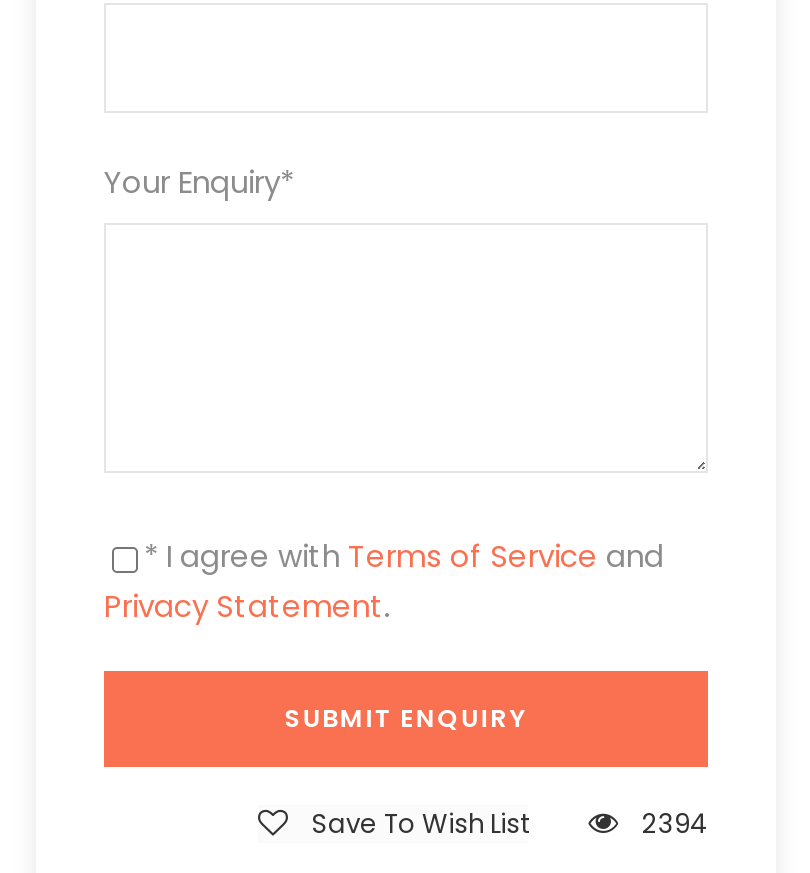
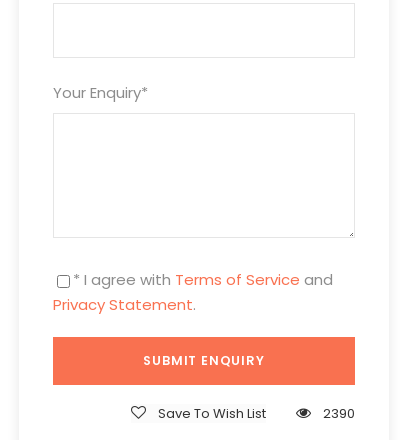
[642,806,708,844] 2394 -> [323,404,355,423] 2390

